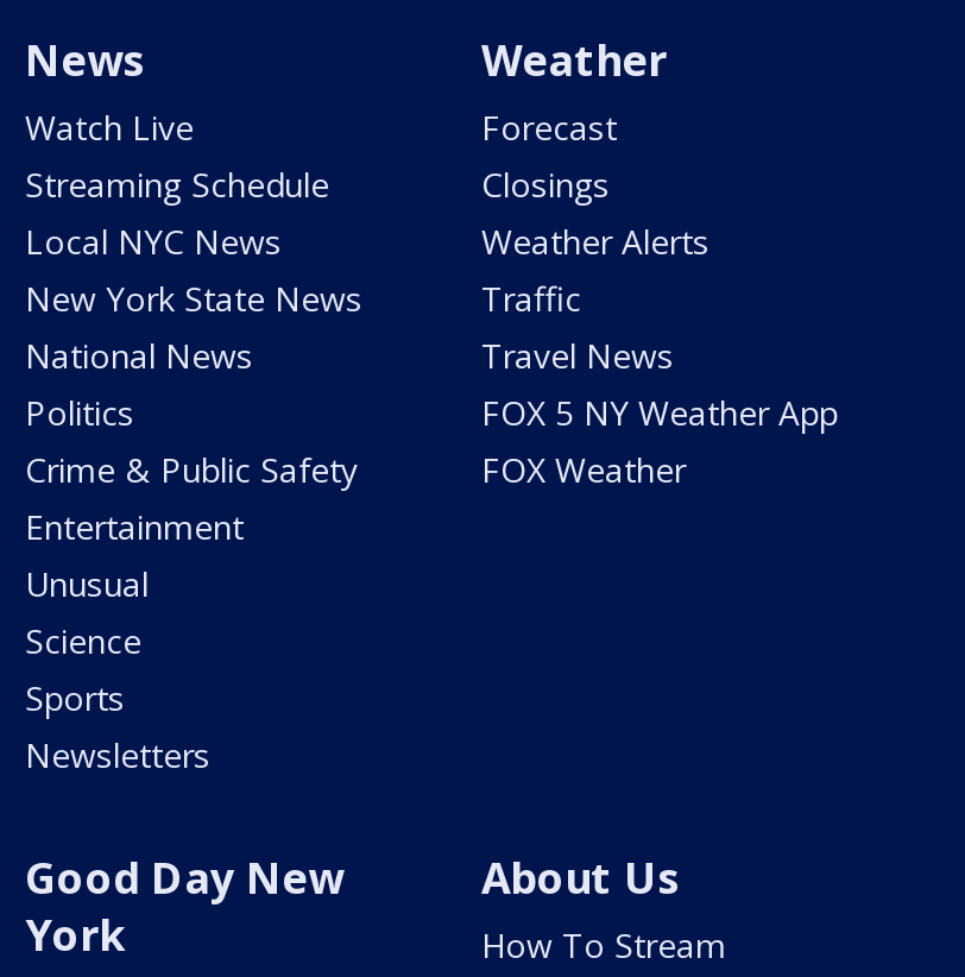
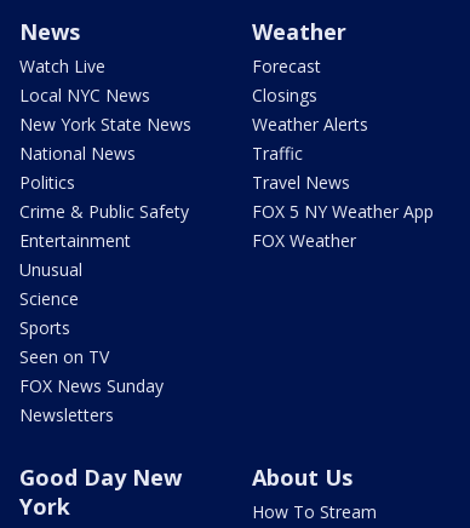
[25,162,329,207] Streaming Schedule -> none
moved [25,219,362,721] -> [19,84,191,339]: Local NYC News | New York State News | National News | ... | Science | Sports
none -> [19,345,164,397] Seen on TV | FOX News Sunday

